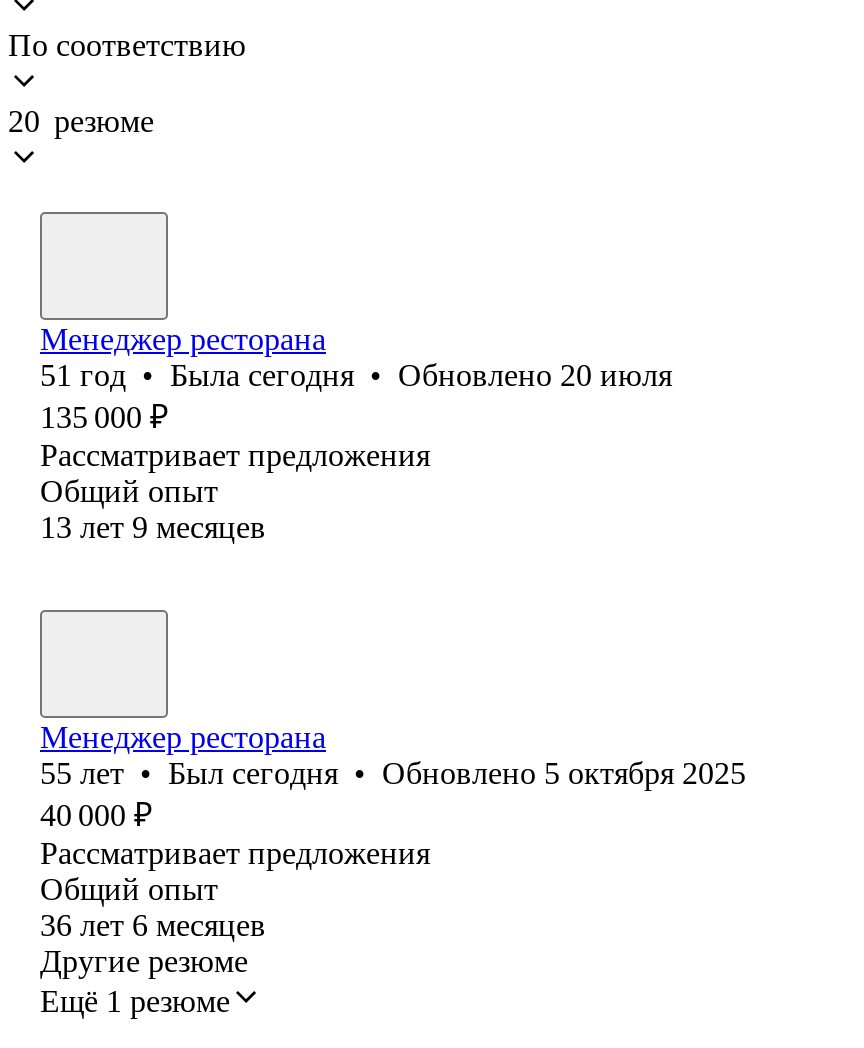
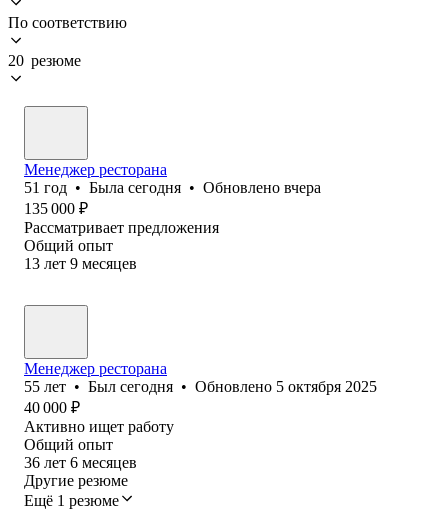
[40,358,672,392] 51 год • Была сегодня • Обновлено 20 июля -> [24,179,321,196] 51 год • Была сегодня • Обновлено вчера
[40,836,430,870] Рассматривает предложения -> [24,418,174,435] Активно ищет работу

